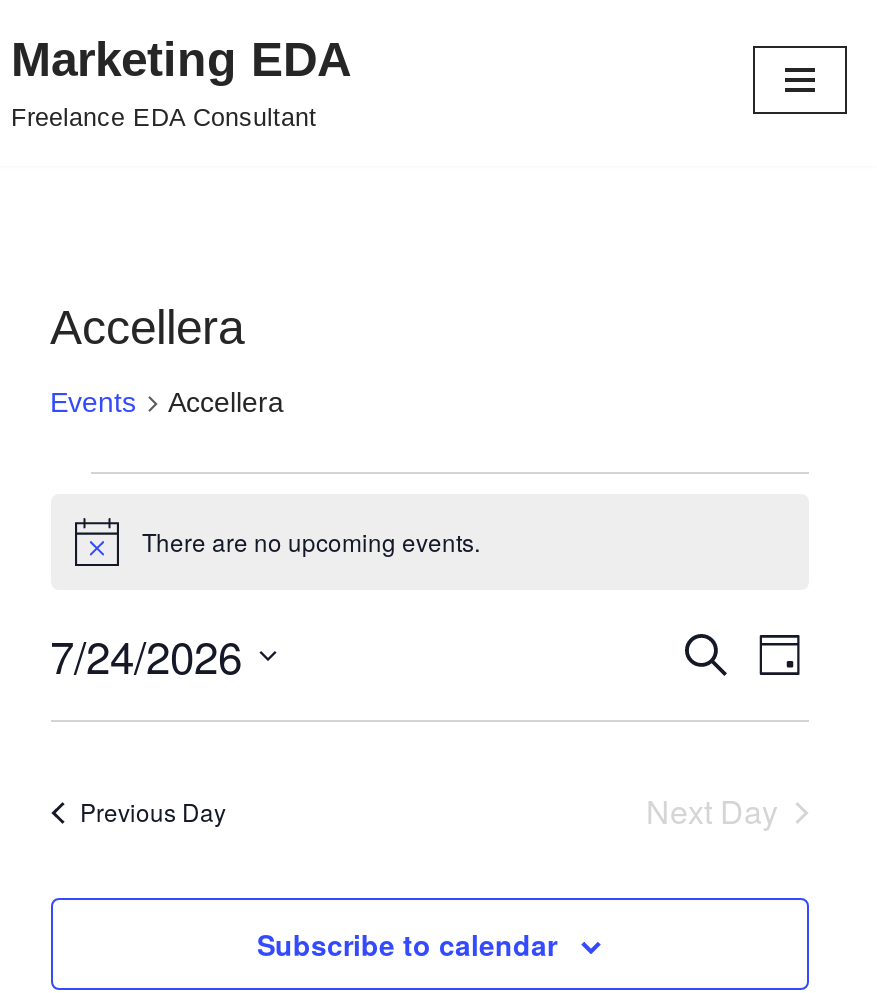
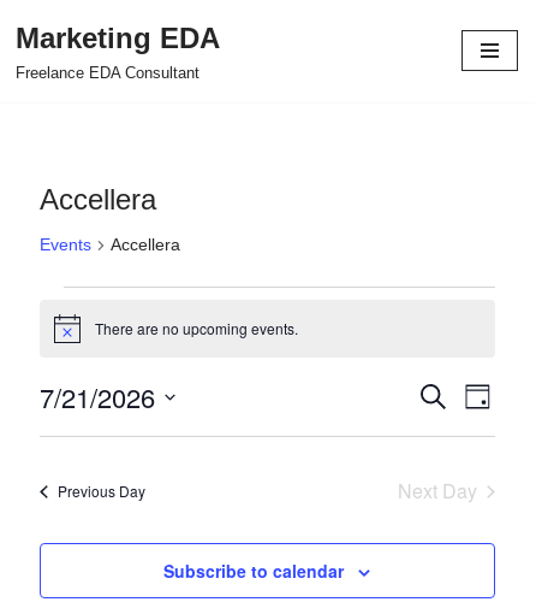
[50,624,242,686] 7/24/2026 -> [39,378,154,416] 7/21/2026

